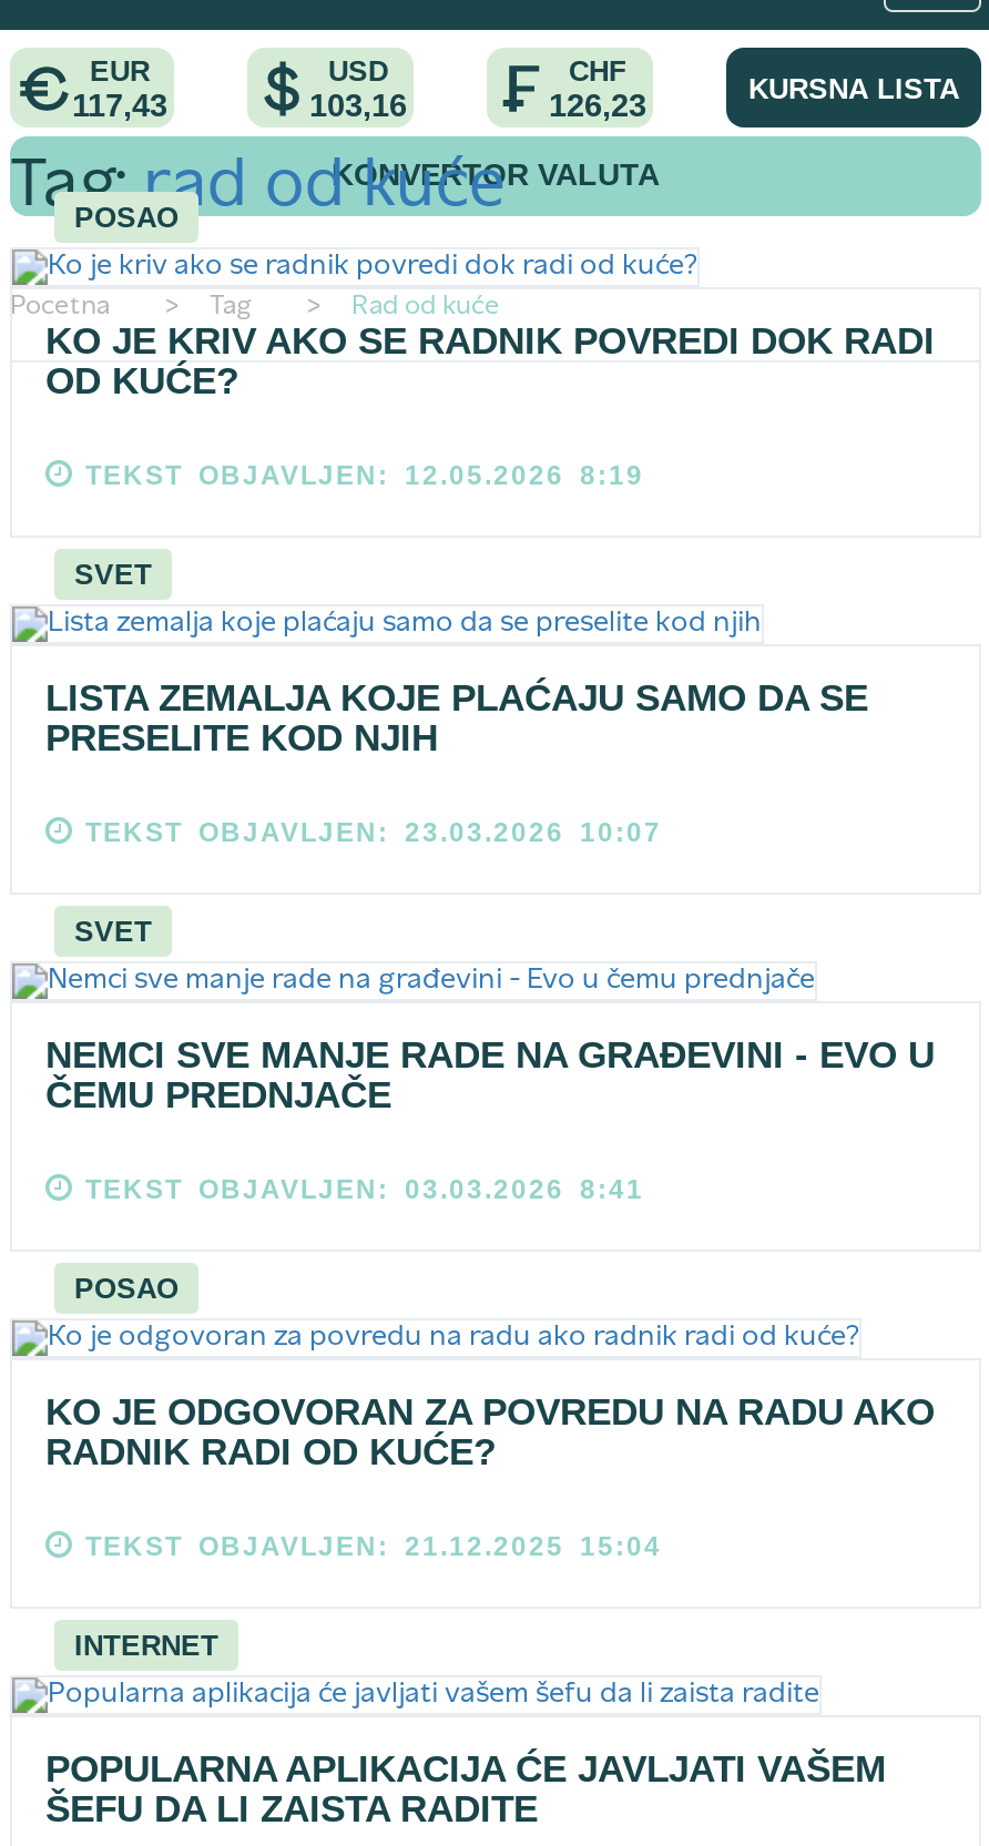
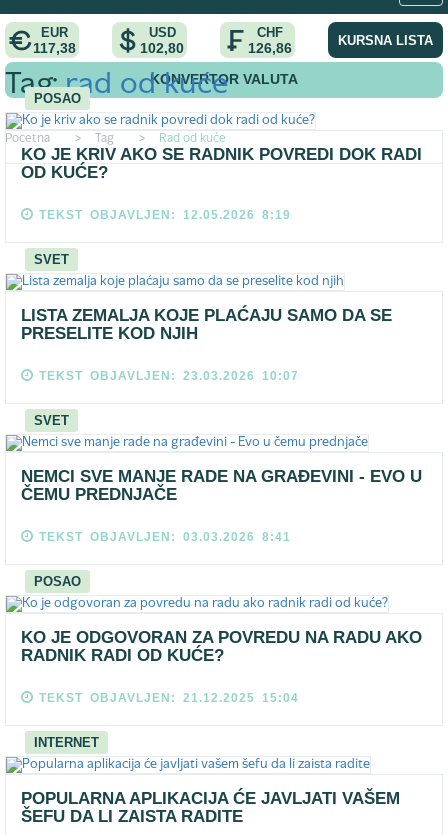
[72,86,167,122] 117,43 -> [33,39,76,55] 117,38
[309,86,407,122] 103,16 -> [140,39,184,55] 102,80
[549,86,646,122] 126,23 -> [248,39,292,55] 126,86

